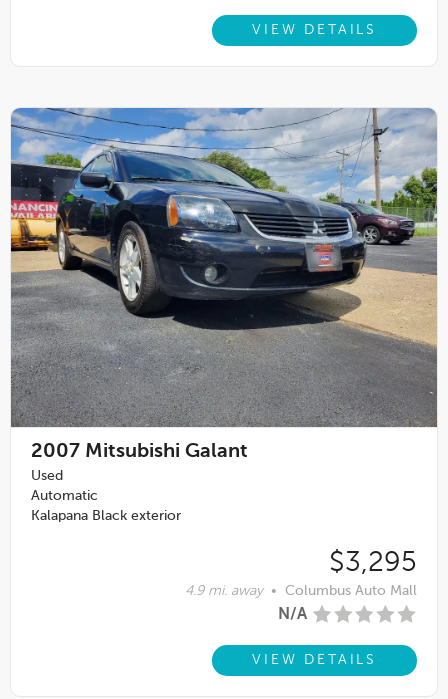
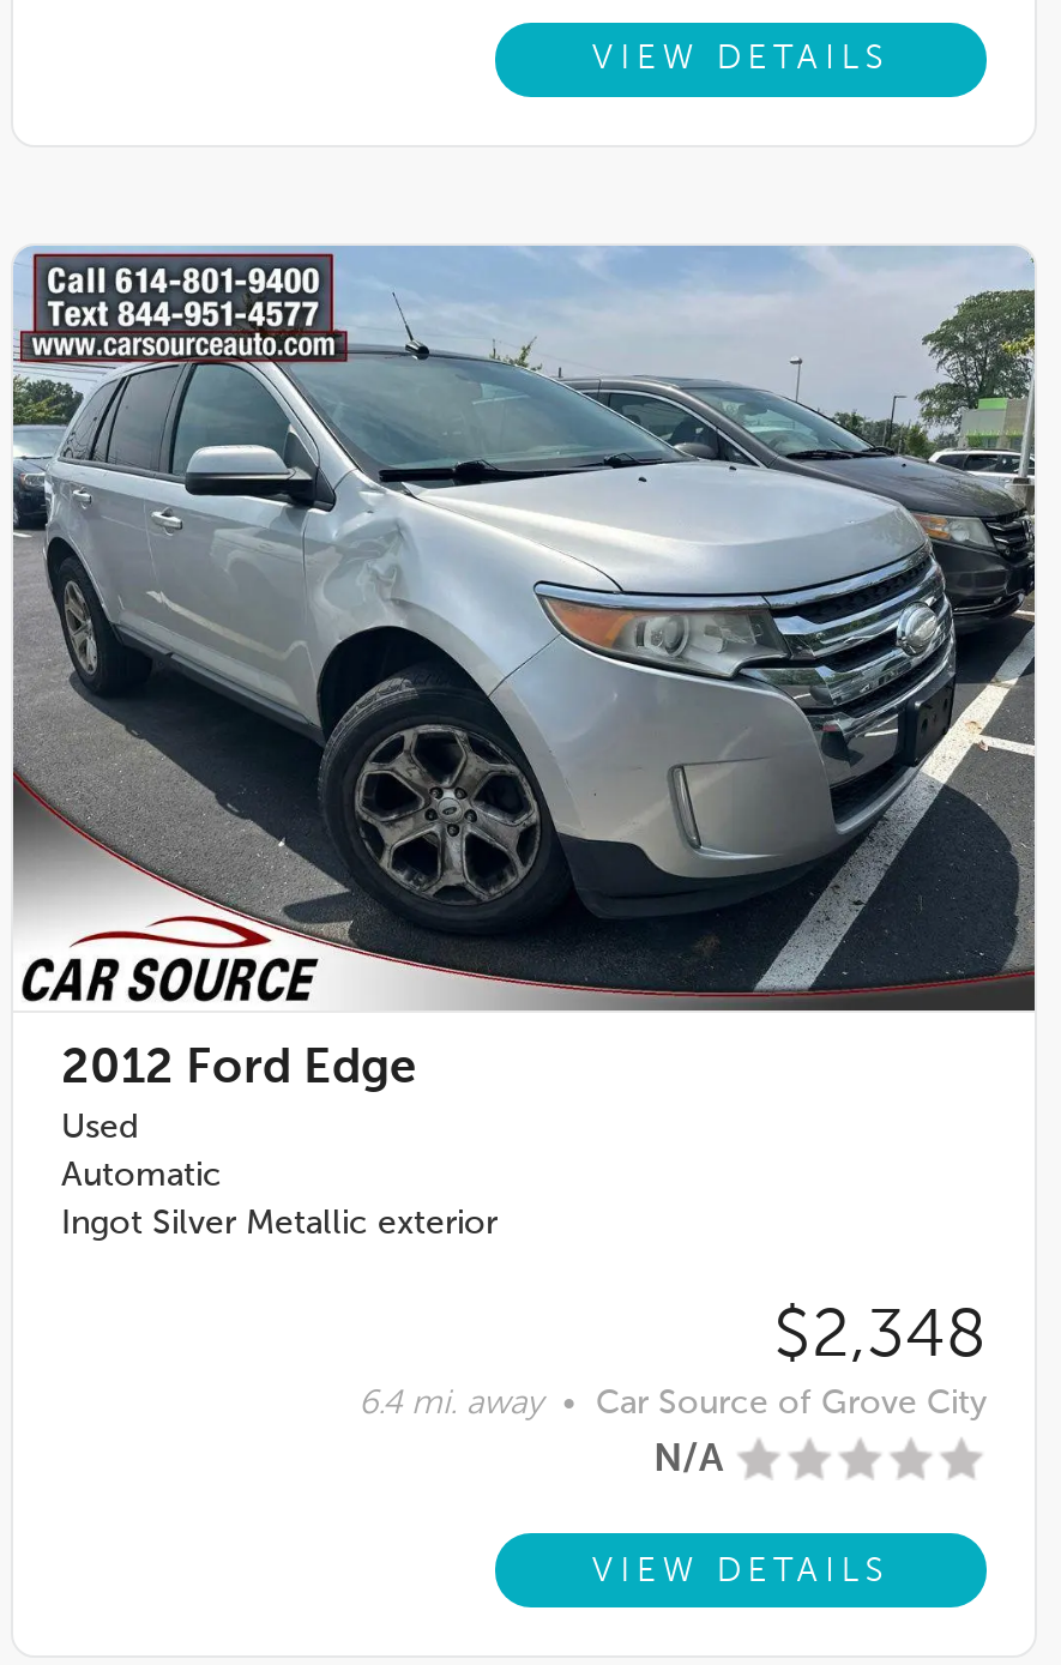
[10,108,438,462] [image] | 2007 Mitsubishi Galant -> [11,249,1037,1096] [image] | 2012 Ford Edge
[31,509,181,523] Kalapana Black exterior -> [61,1208,498,1242] Ingot Silver Metallic exterior
[185,549,417,598] $3,295 | 4.9 mi. away • Columbus Auto Mall -> [358,1304,987,1422] $2,348 | 6.4 mi. away • Car Source of Grove City

